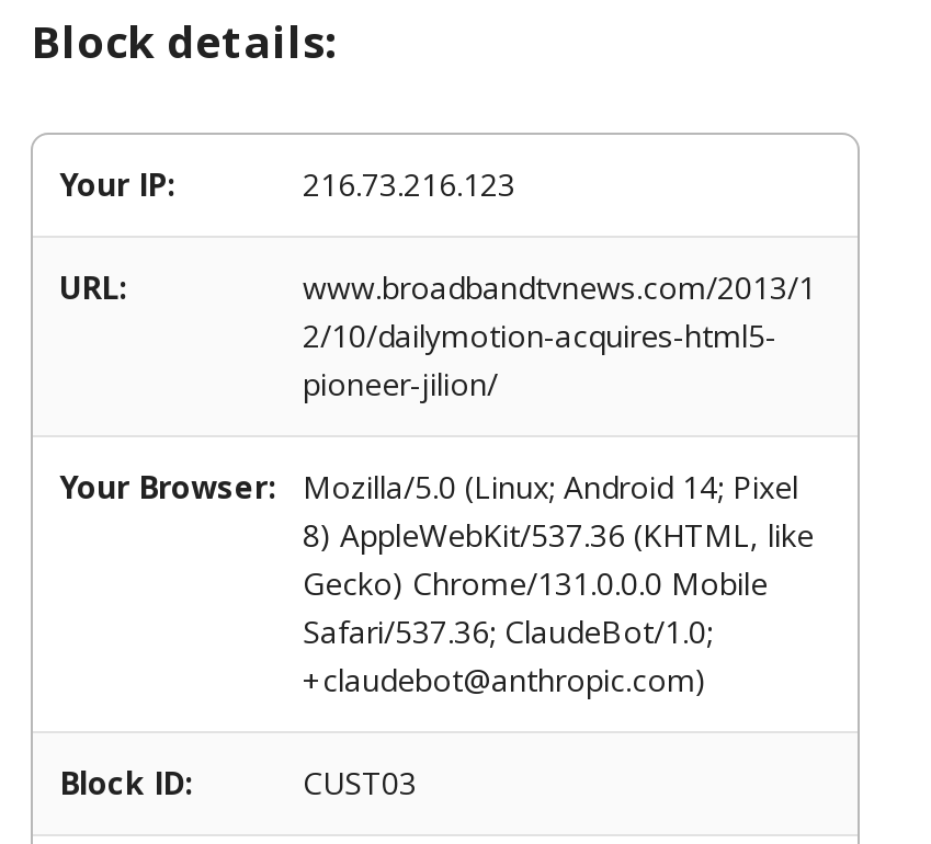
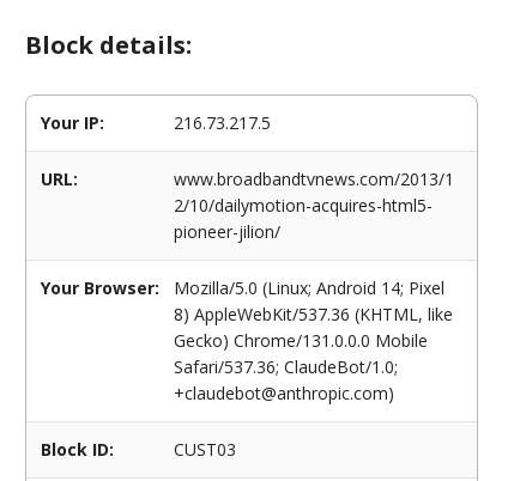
[303,163,515,205] 216.73.216.123 -> [174,111,271,134] 216.73.217.5

